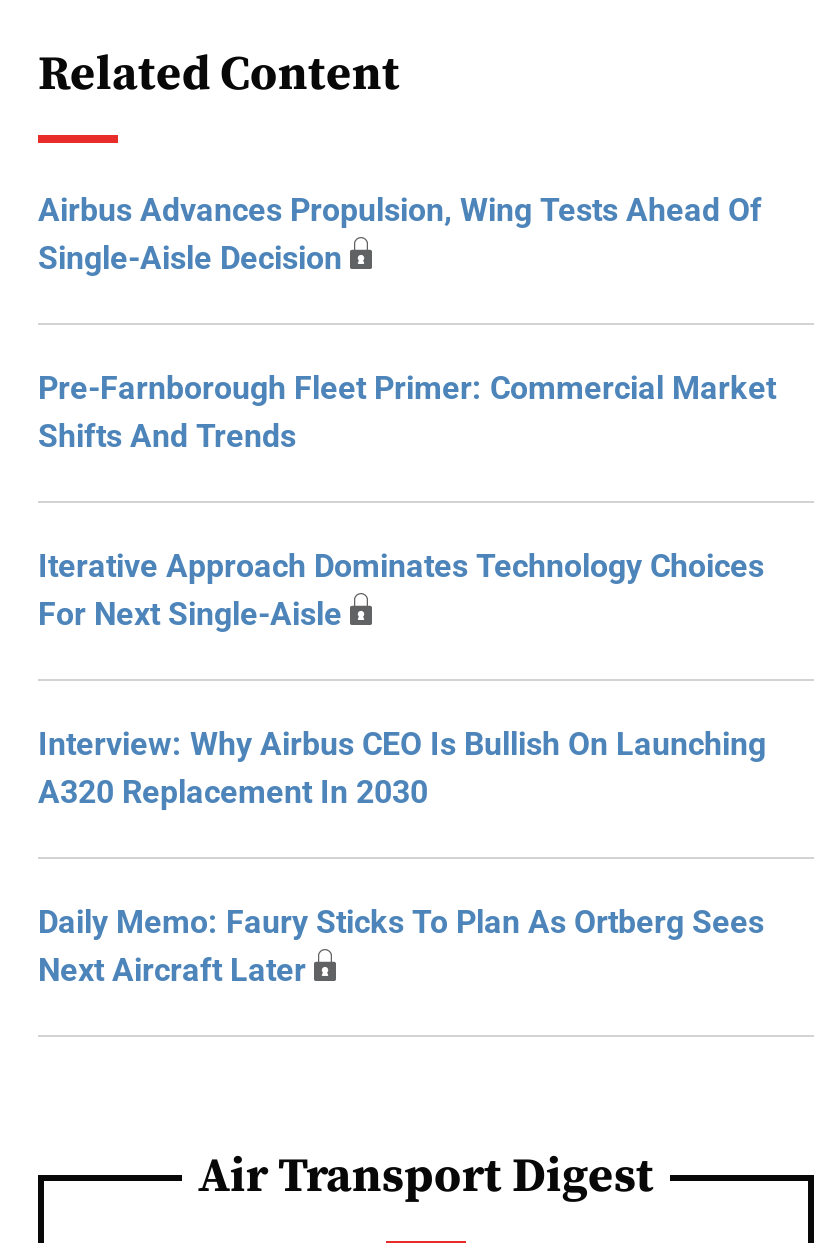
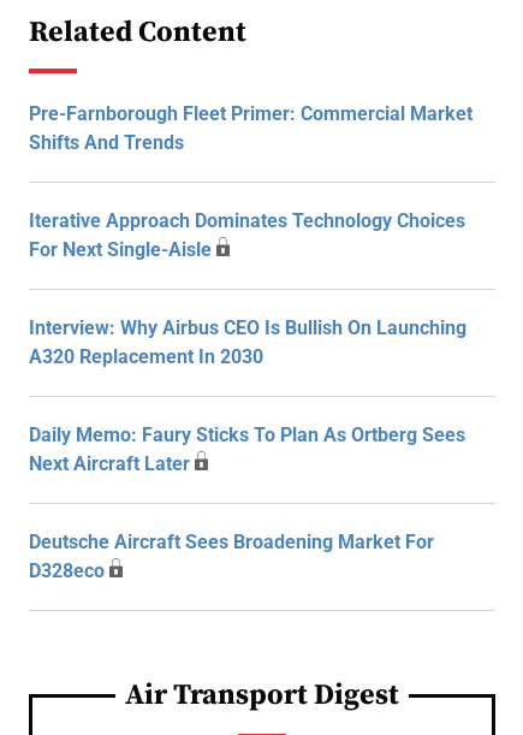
[38,191,762,277] Airbus Advances Propulsion, Wing Tests Ahead Of | Single-Aisle Decision -> none
moved [38,369,776,989] -> [29,102,473,475]: Pre-Farnborough Fleet Primer: Commercial Market | Shifts And Trends | Iterative Approach Dominates Technology Choices | For Next Single-Aisle | Interview: Why Airbus CEO Is Bullish On Launching | A320 Replacement In 2030 | Daily Memo: Faury Sticks To Plan As Ortberg Sees | Next Aircraft Later
none -> [29,530,434,582] Deutsche Aircraft Sees Broadening Market For | D328eco

